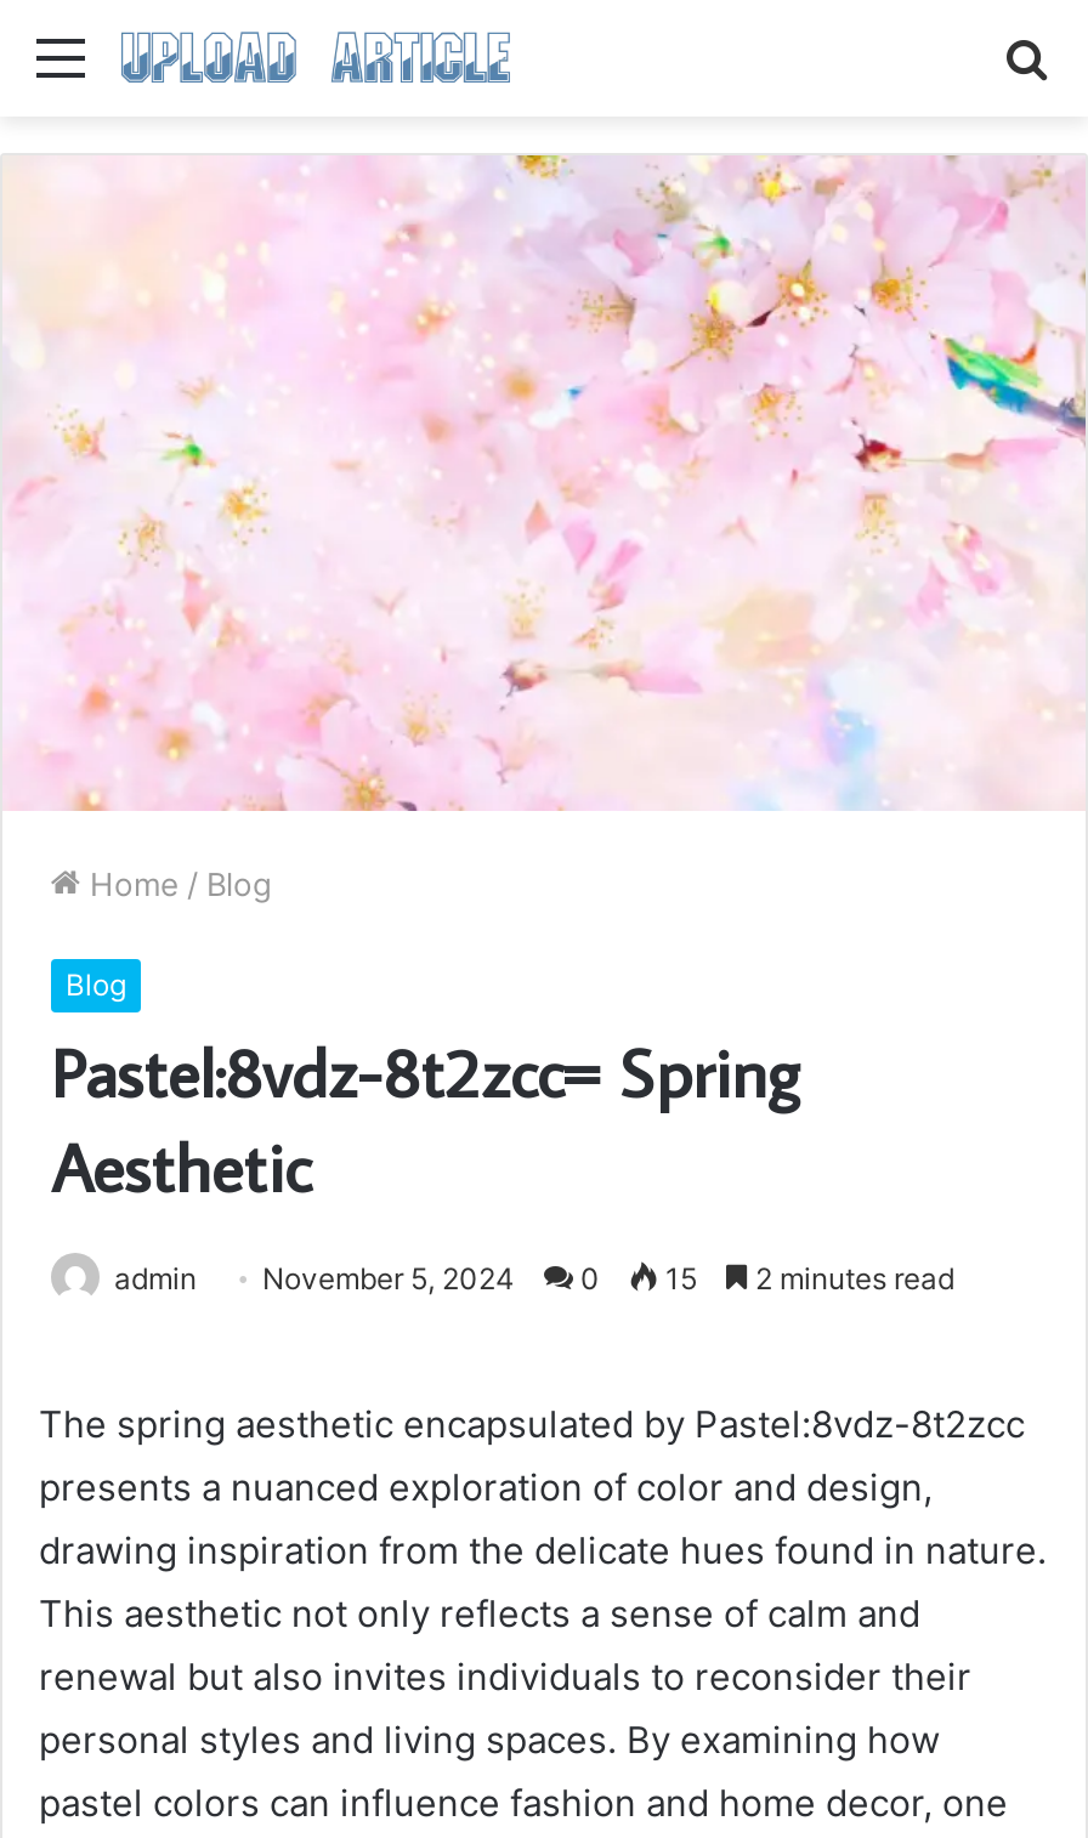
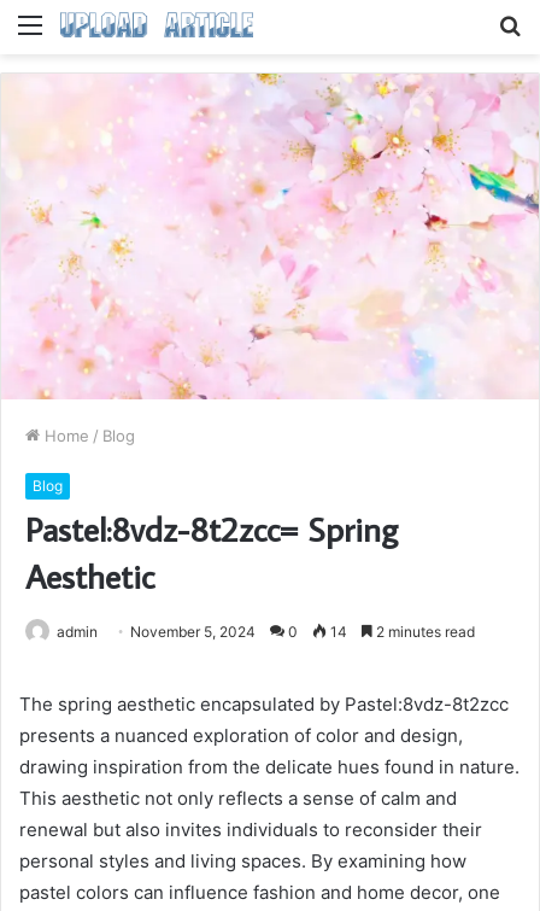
[114,1261,954,1298] admin November 5, 2024 0 15 2 minutes read -> [57,623,475,641] admin November 5, 2024 0 14 2 minutes read

